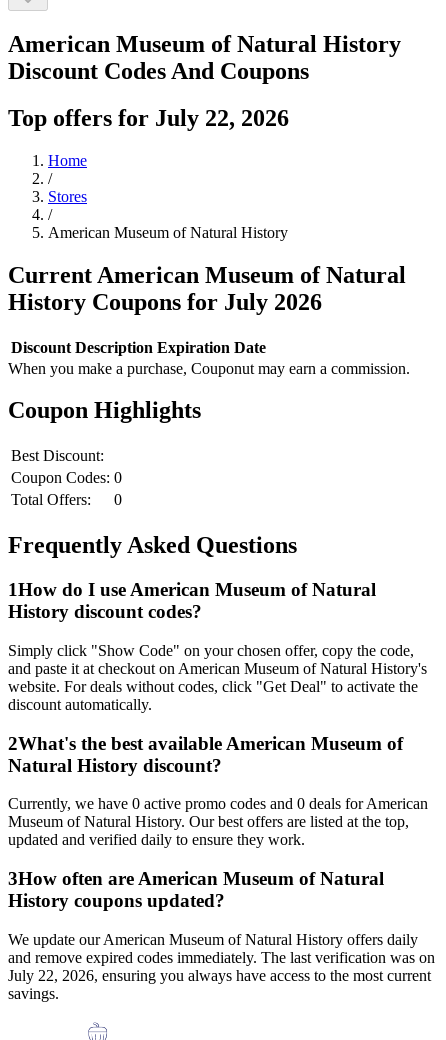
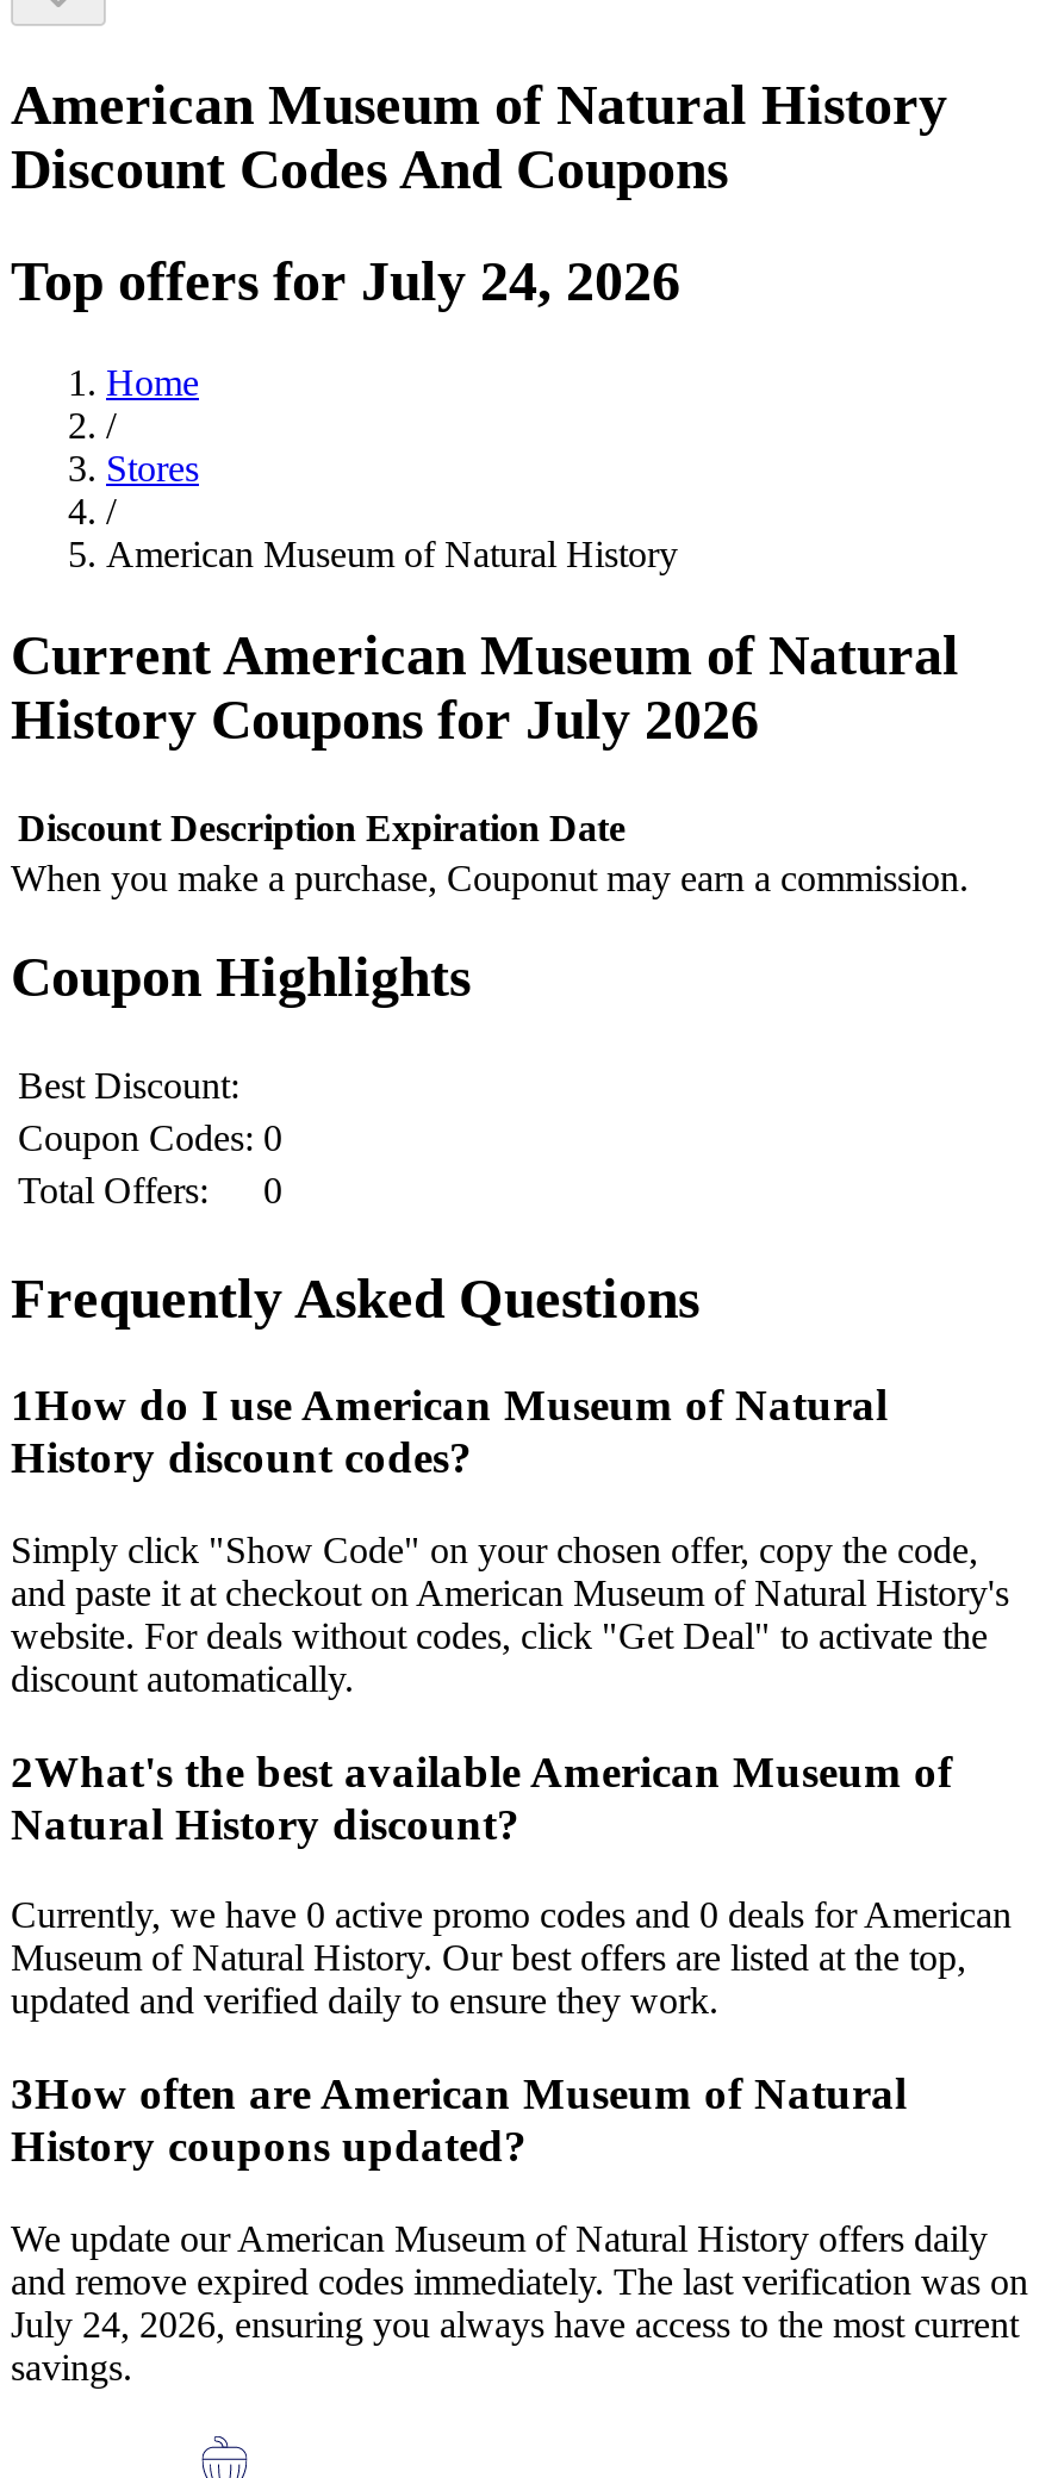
[8,105,289,131] Top offers for July 22, 2026 -> [11,250,680,312] Top offers for July 24, 2026
[8,967,431,984] July 22, 2026, ensuring you always have access to the most current -> [11,2304,1019,2344] July 24, 2026, ensuring you always have access to the most current

